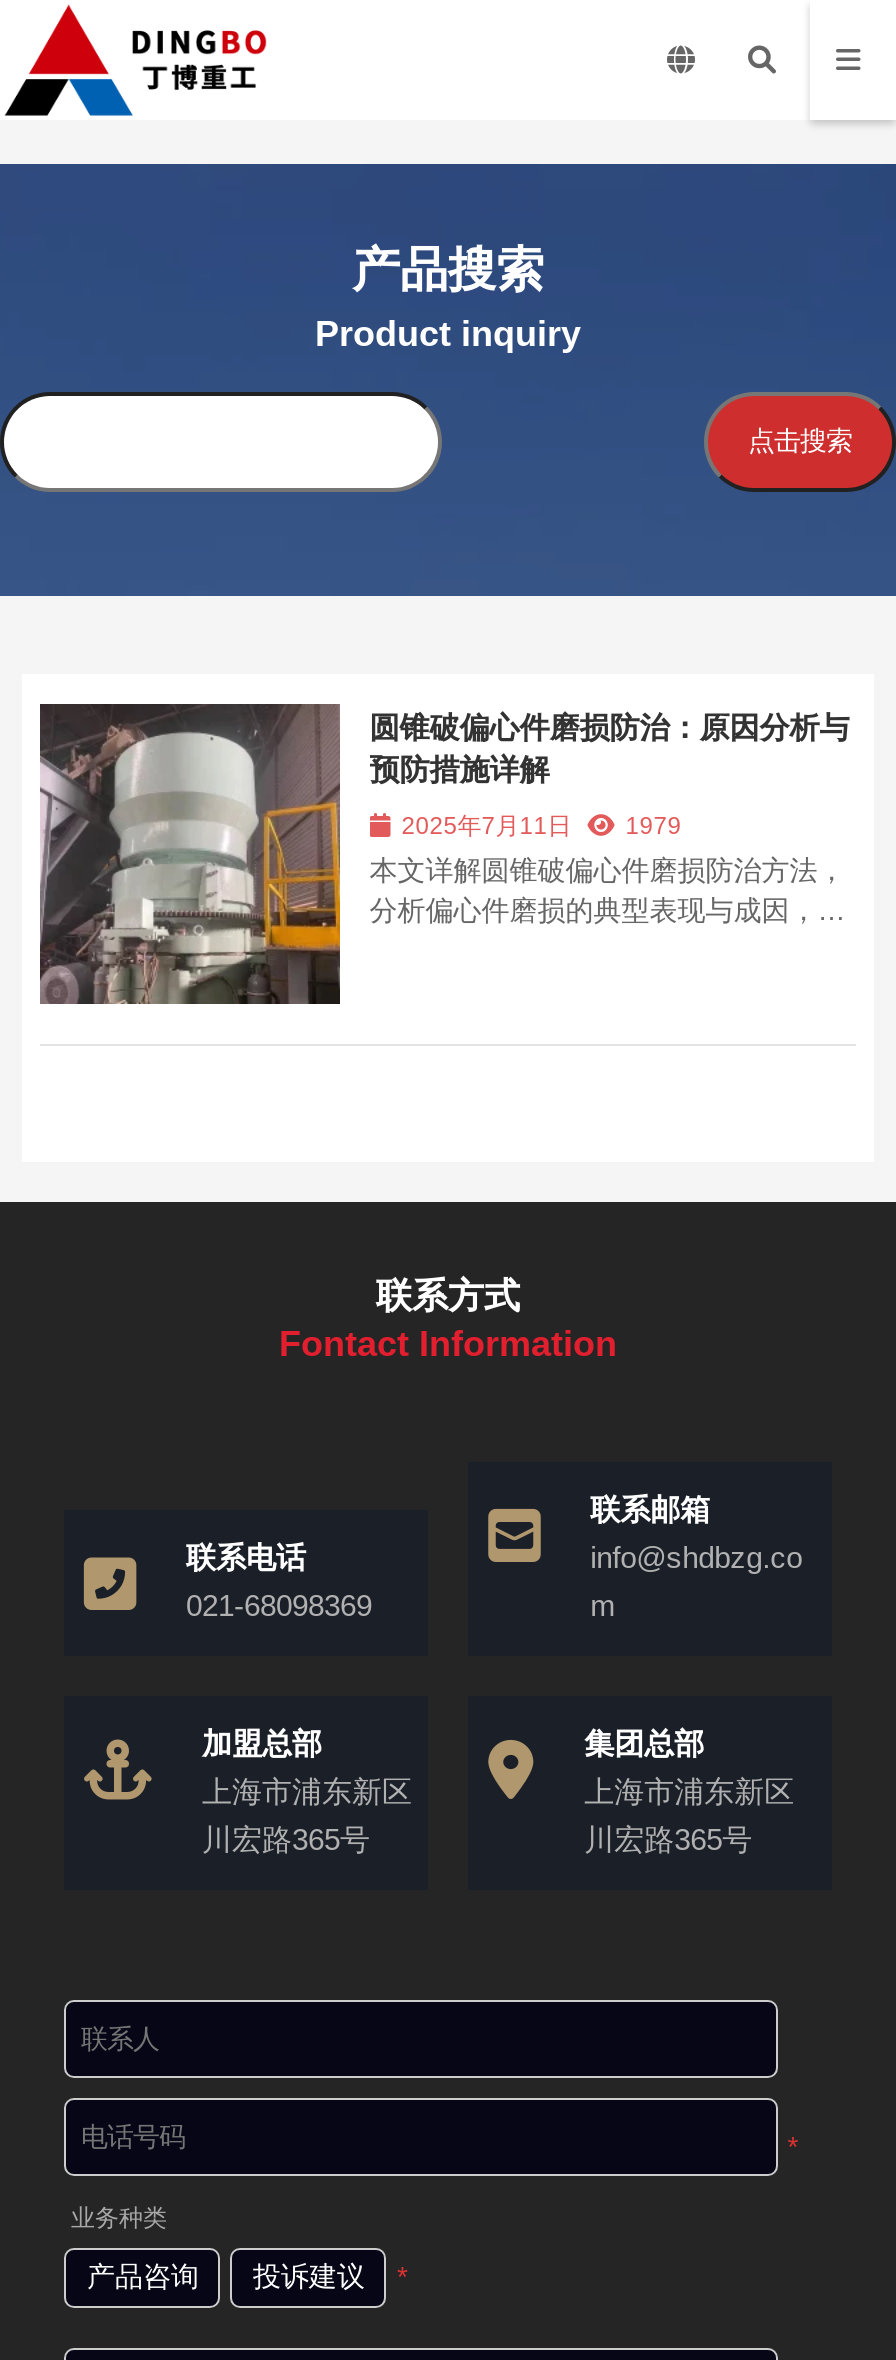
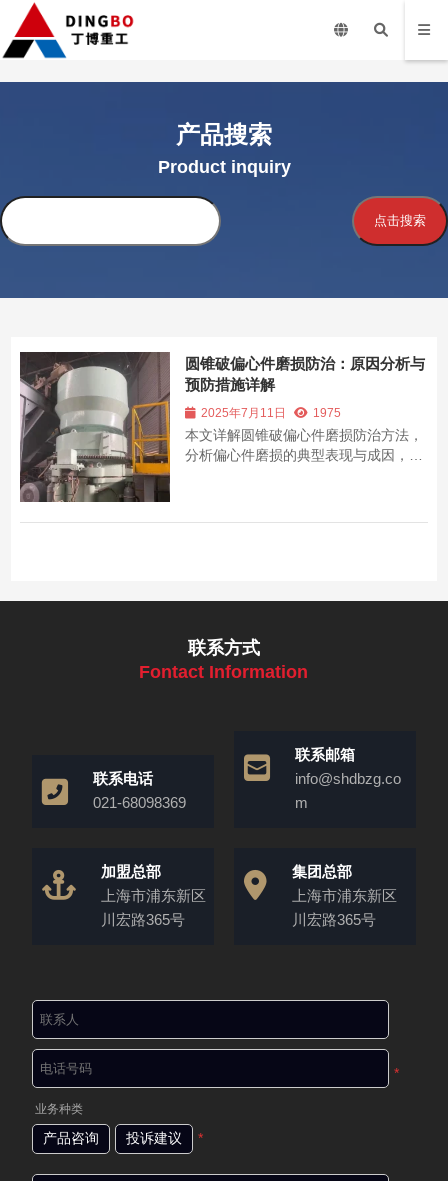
[401,812,681,840] 2025年7月11日 1979 -> [201,406,341,420] 2025年7月11日 1975

